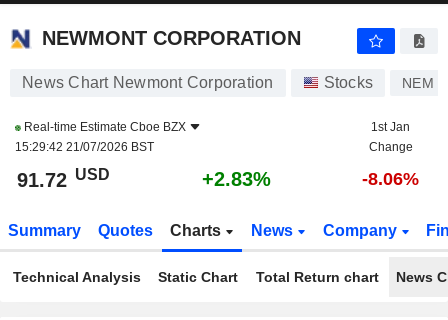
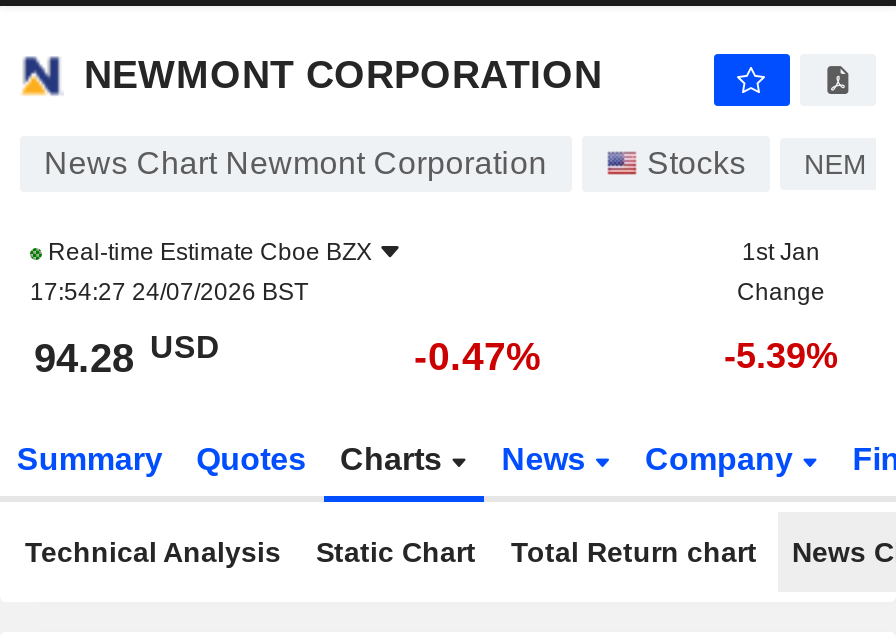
[15,140,154,154] 15:29:42 21/07/2026 BST -> [30,278,308,306] 17:54:27 24/07/2026 BST
[17,165,110,191] 91.72 USD -> [34,329,220,380] 94.28 USD
[202,168,271,190] +2.83% -> [414,334,542,378] -0.47%
[362,169,419,189] -8.06% -> [724,336,838,376] -5.39%

